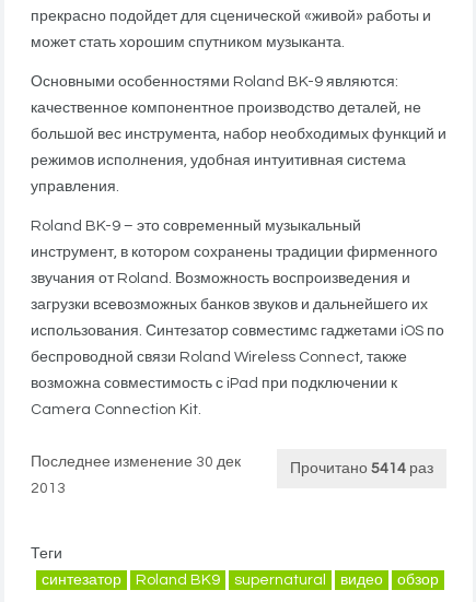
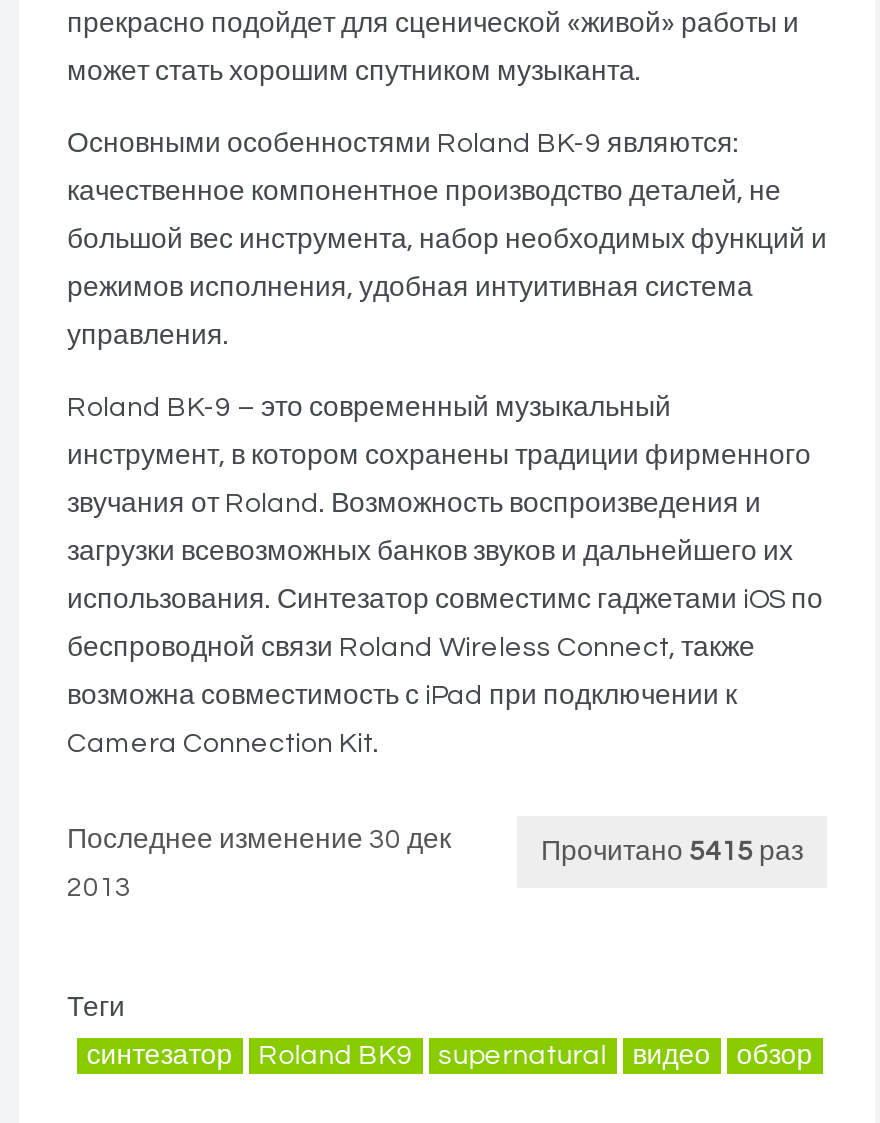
[290,461,433,476] Прочитано 5414 раз -> [541,838,803,866] Прочитано 5415 раз

